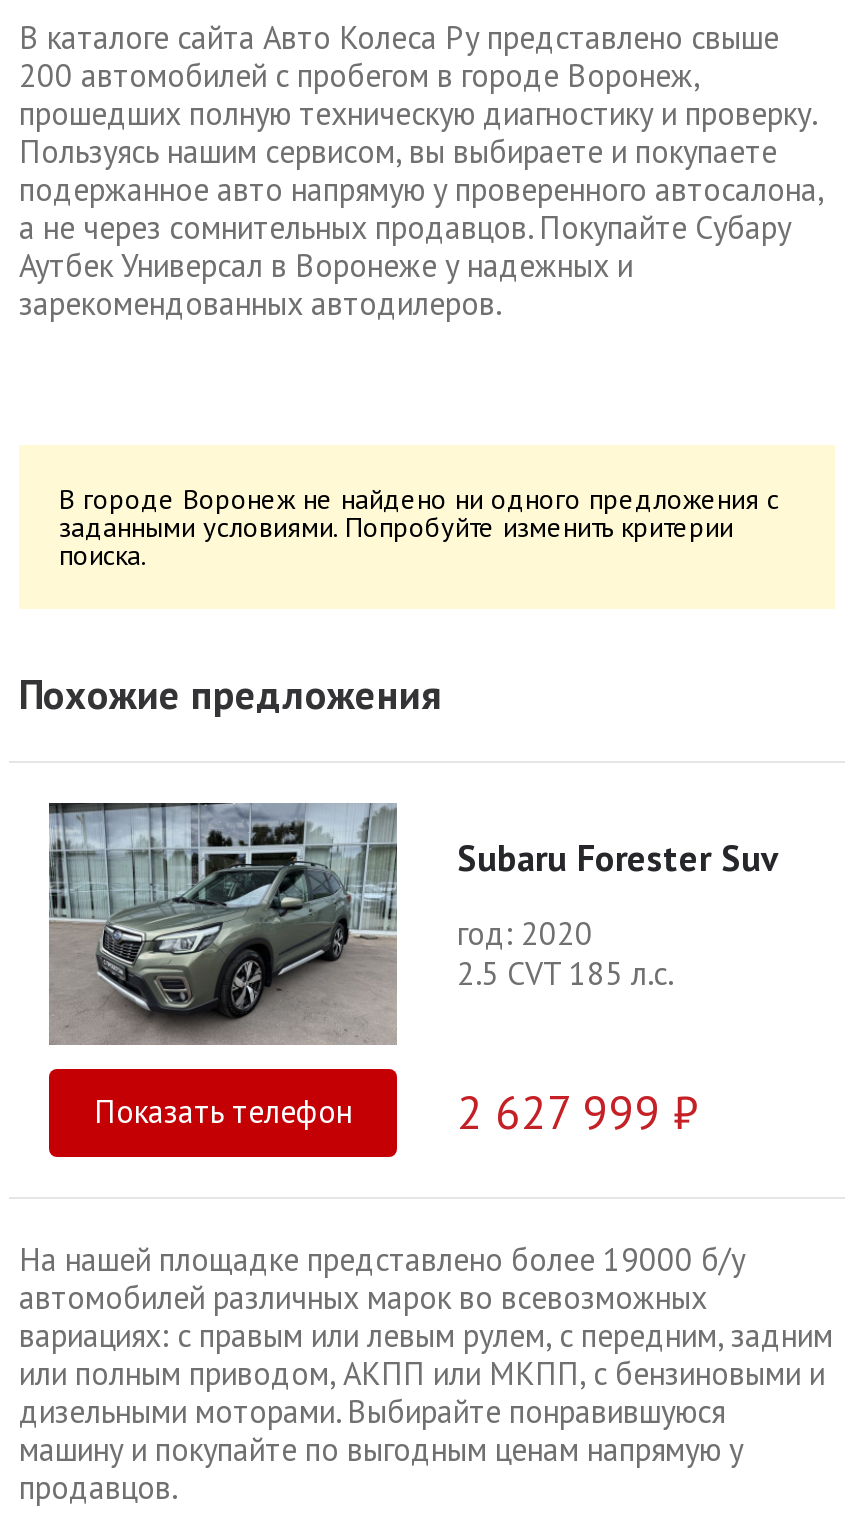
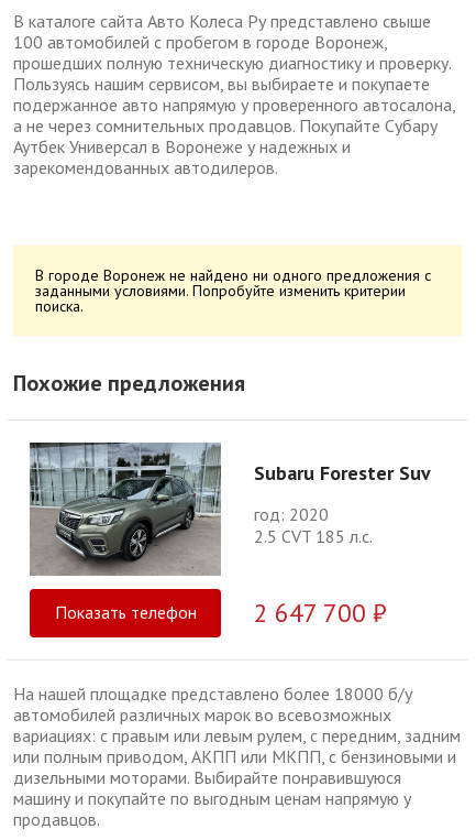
[19,55,699,95] 200 автомобилей с пробегом в городе Воронеж, -> [13,31,387,53] 100 автомобилей с пробегом в городе Воронеж,
[457,1083,699,1141] 2 627 999 ₽ -> [254,597,387,629] 2 647 700 ₽
[19,1239,745,1279] На нашей площадке представлено более 19000 б/у -> [13,683,412,705] На нашей площадке представлено более 18000 б/у

